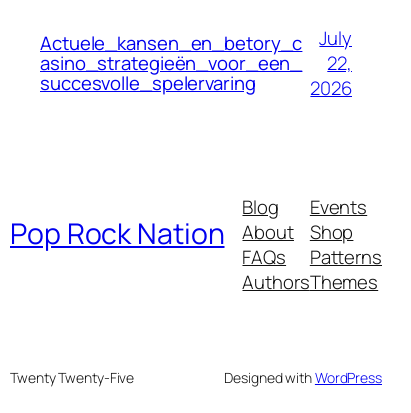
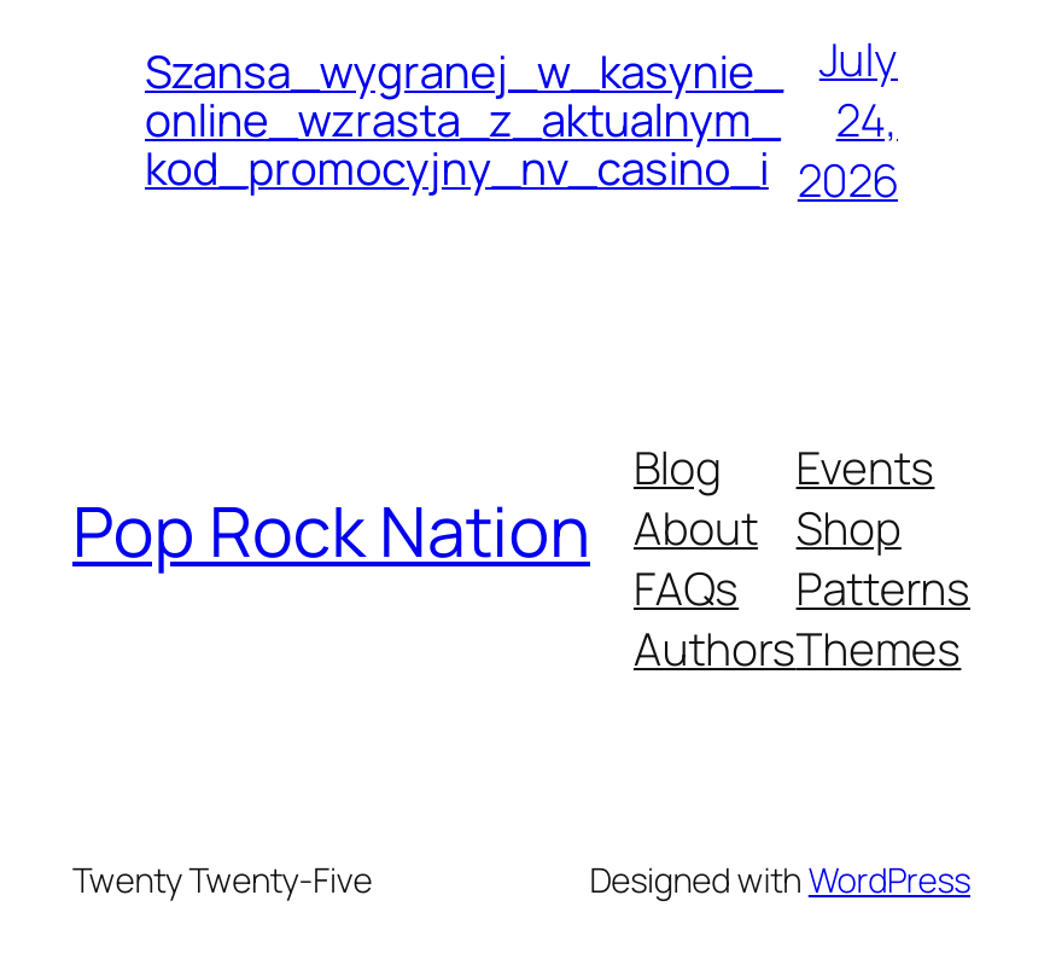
[40,30,302,96] Actuele_kansen_en_betory_c | asino_strategieën_voor_een_ | succesvolle_spelervaring -> [145,41,783,200] Szansa_wygranej_w_kasynie_ | online_wzrasta_z_aktualnym_ | kod_promocyjny_nv_casino_i
[327,50,352,76] 22, -> [836,88,898,151] 24,

